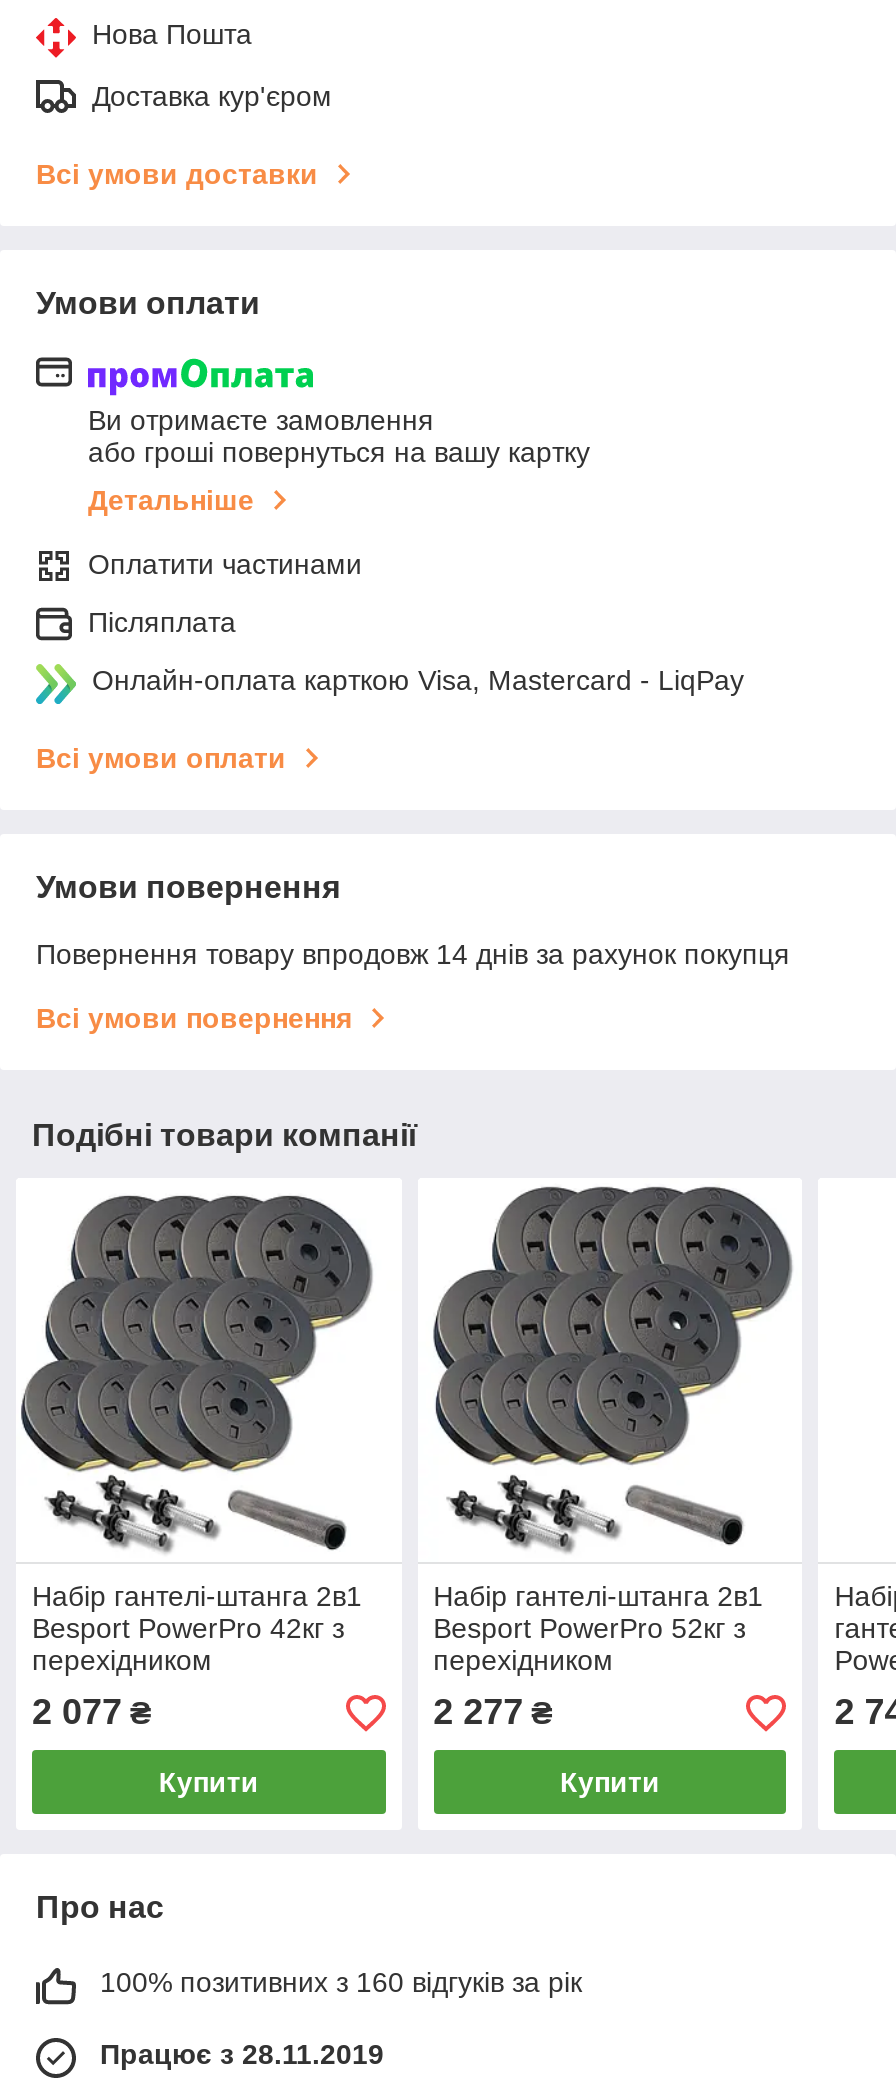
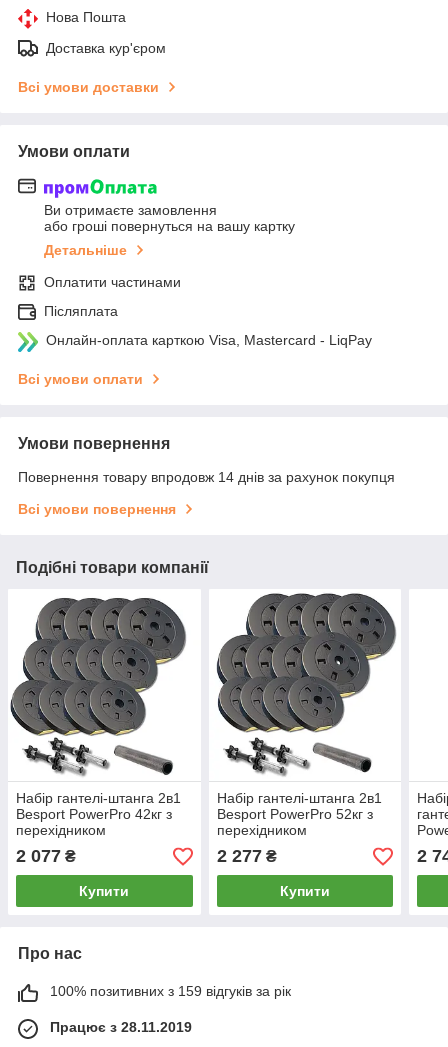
[100,1967,582,1999] 100% позитивних з 160 відгуків за рік -> [50,983,291,999] 100% позитивних з 159 відгуків за рік

